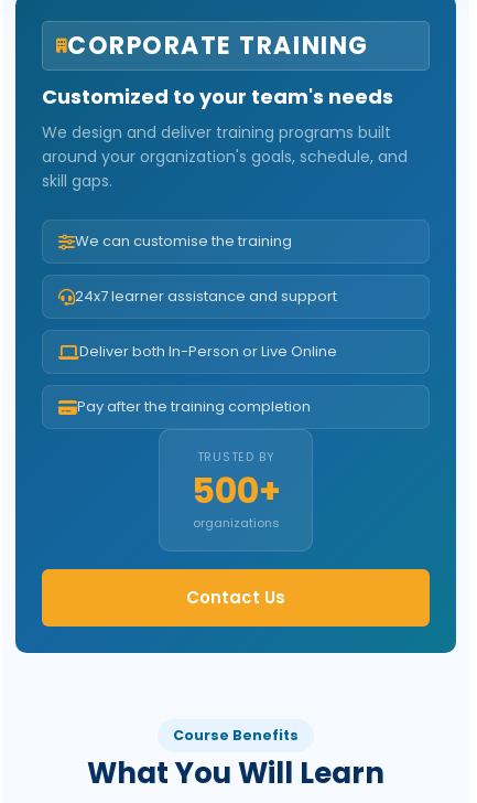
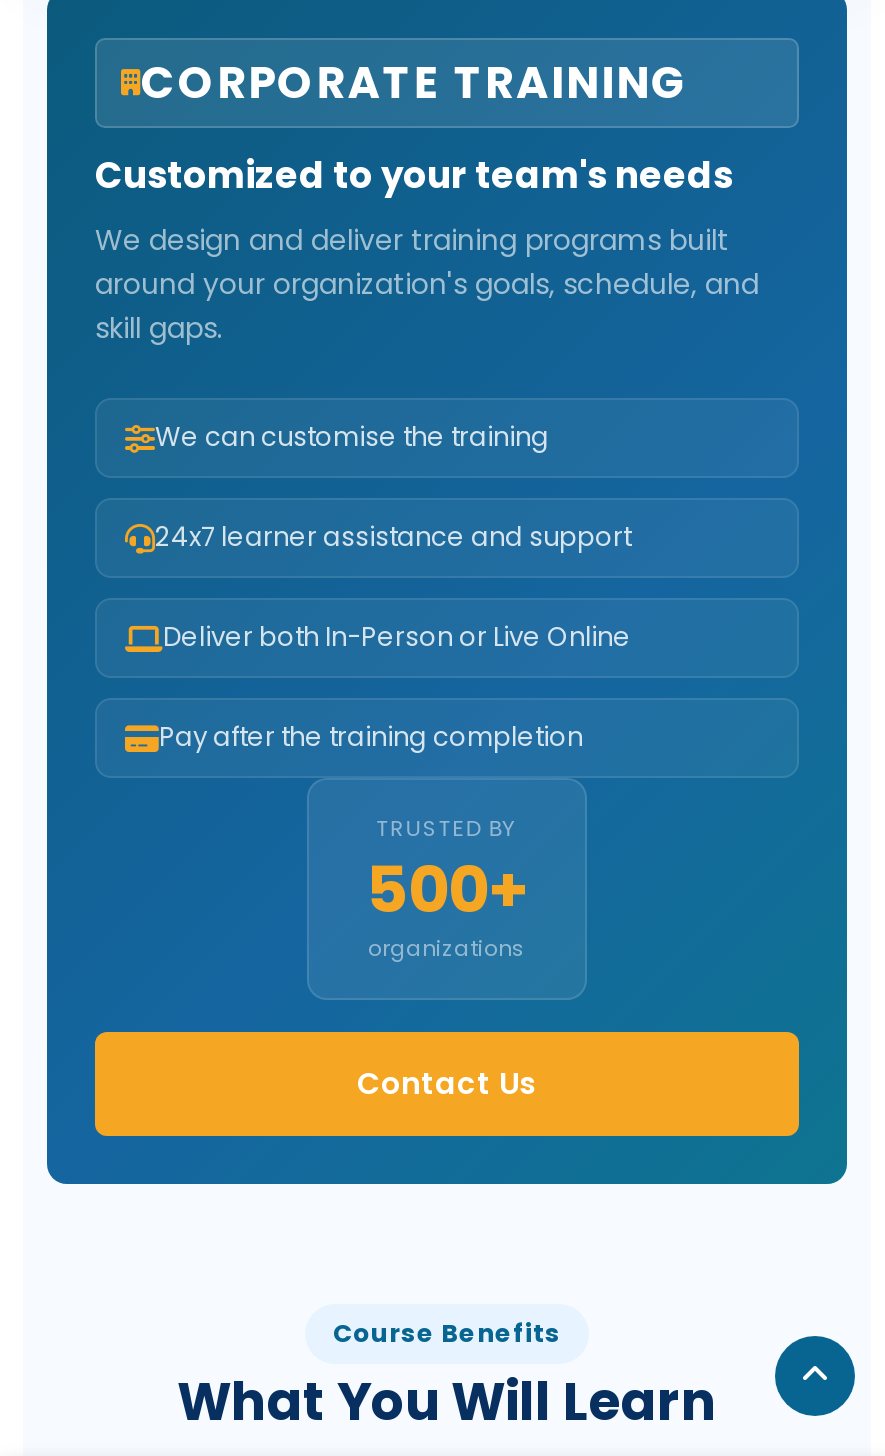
none -> [773,1334,857,1418] [image]

